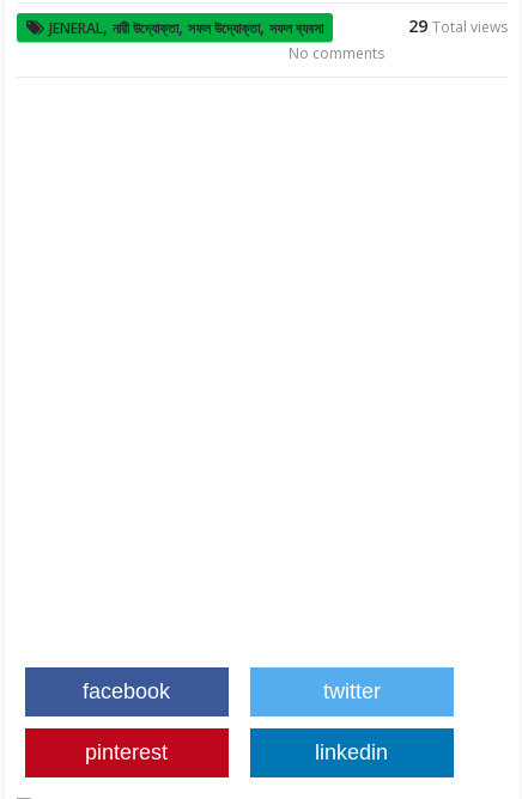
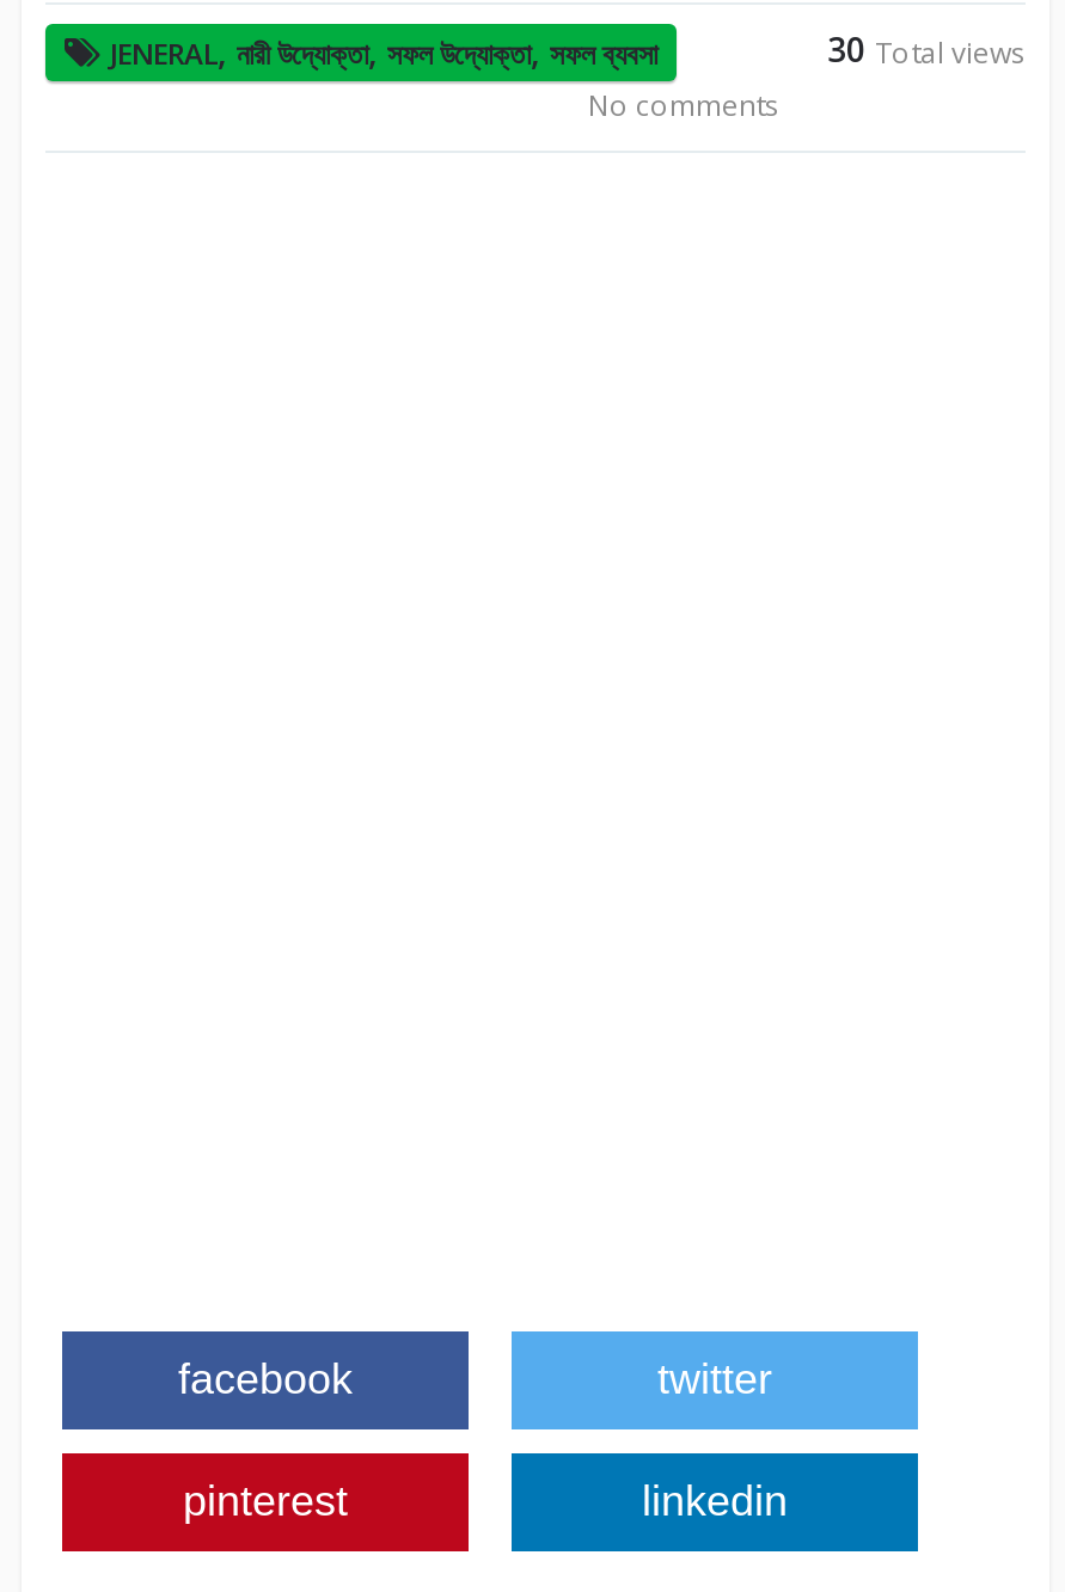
[408,14,508,37] 29 Total views -> [827,26,1026,72] 30 Total views

